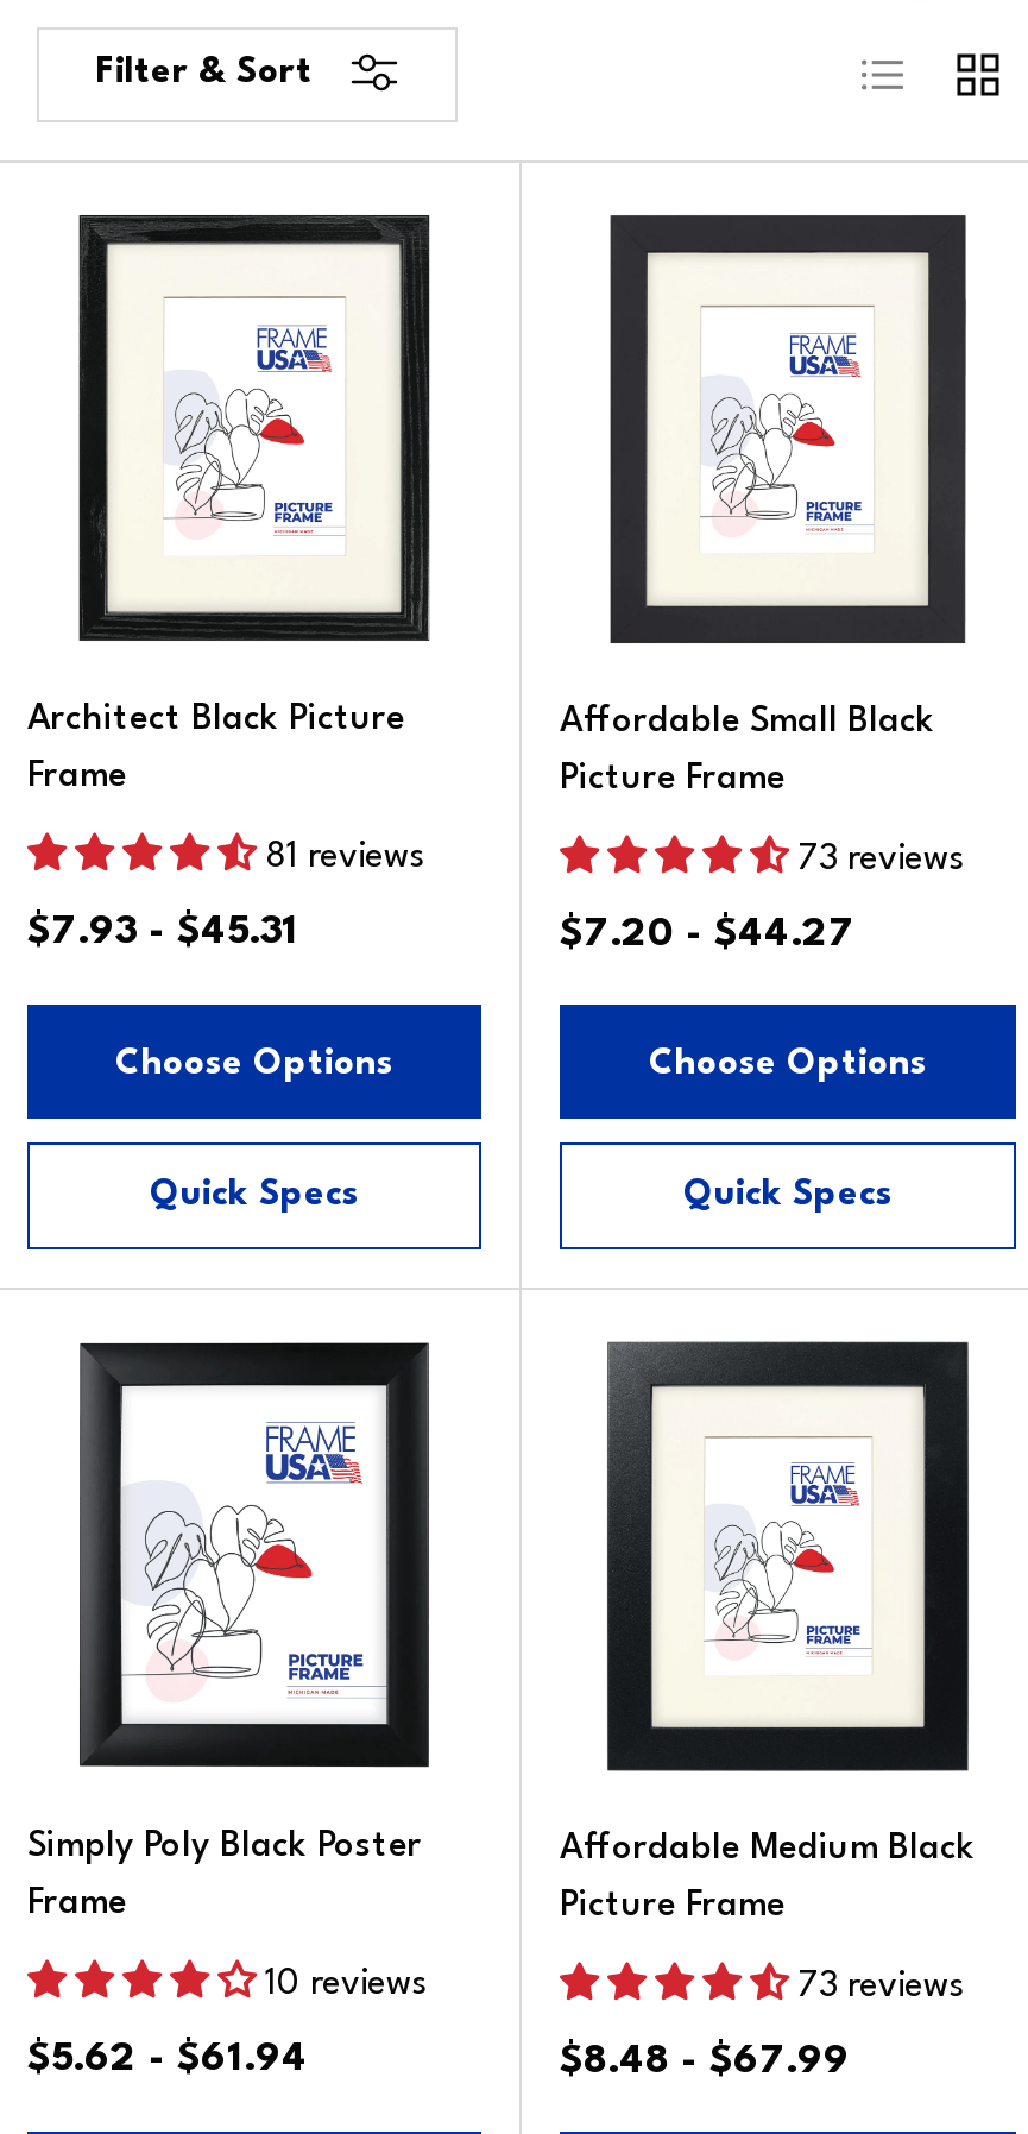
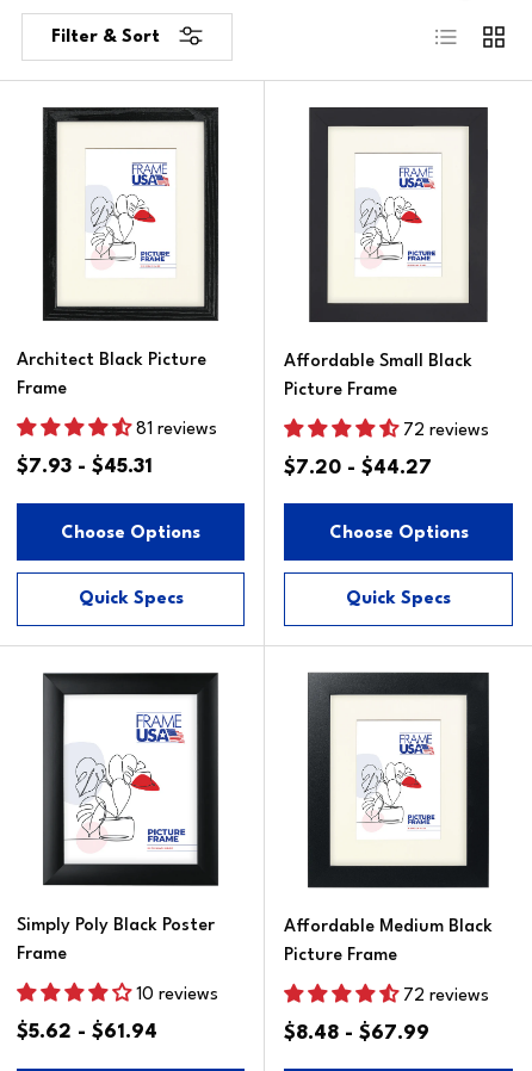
[797,842,966,878] 73 reviews -> [403,422,489,440] 72 reviews
[797,1969,966,2005] 73 reviews -> [403,988,489,1006] 72 reviews

